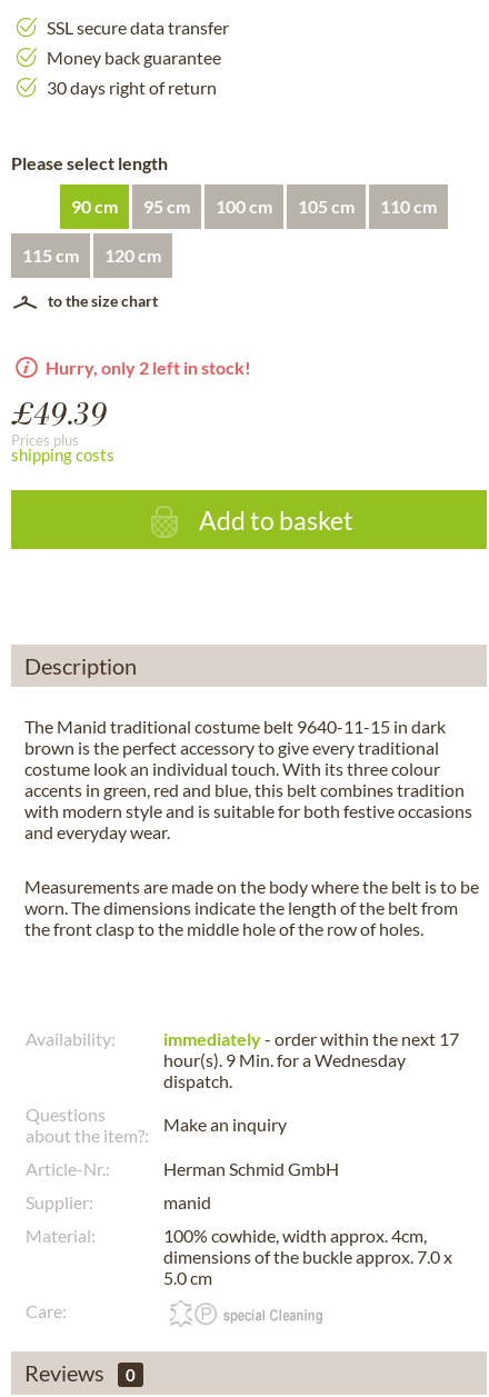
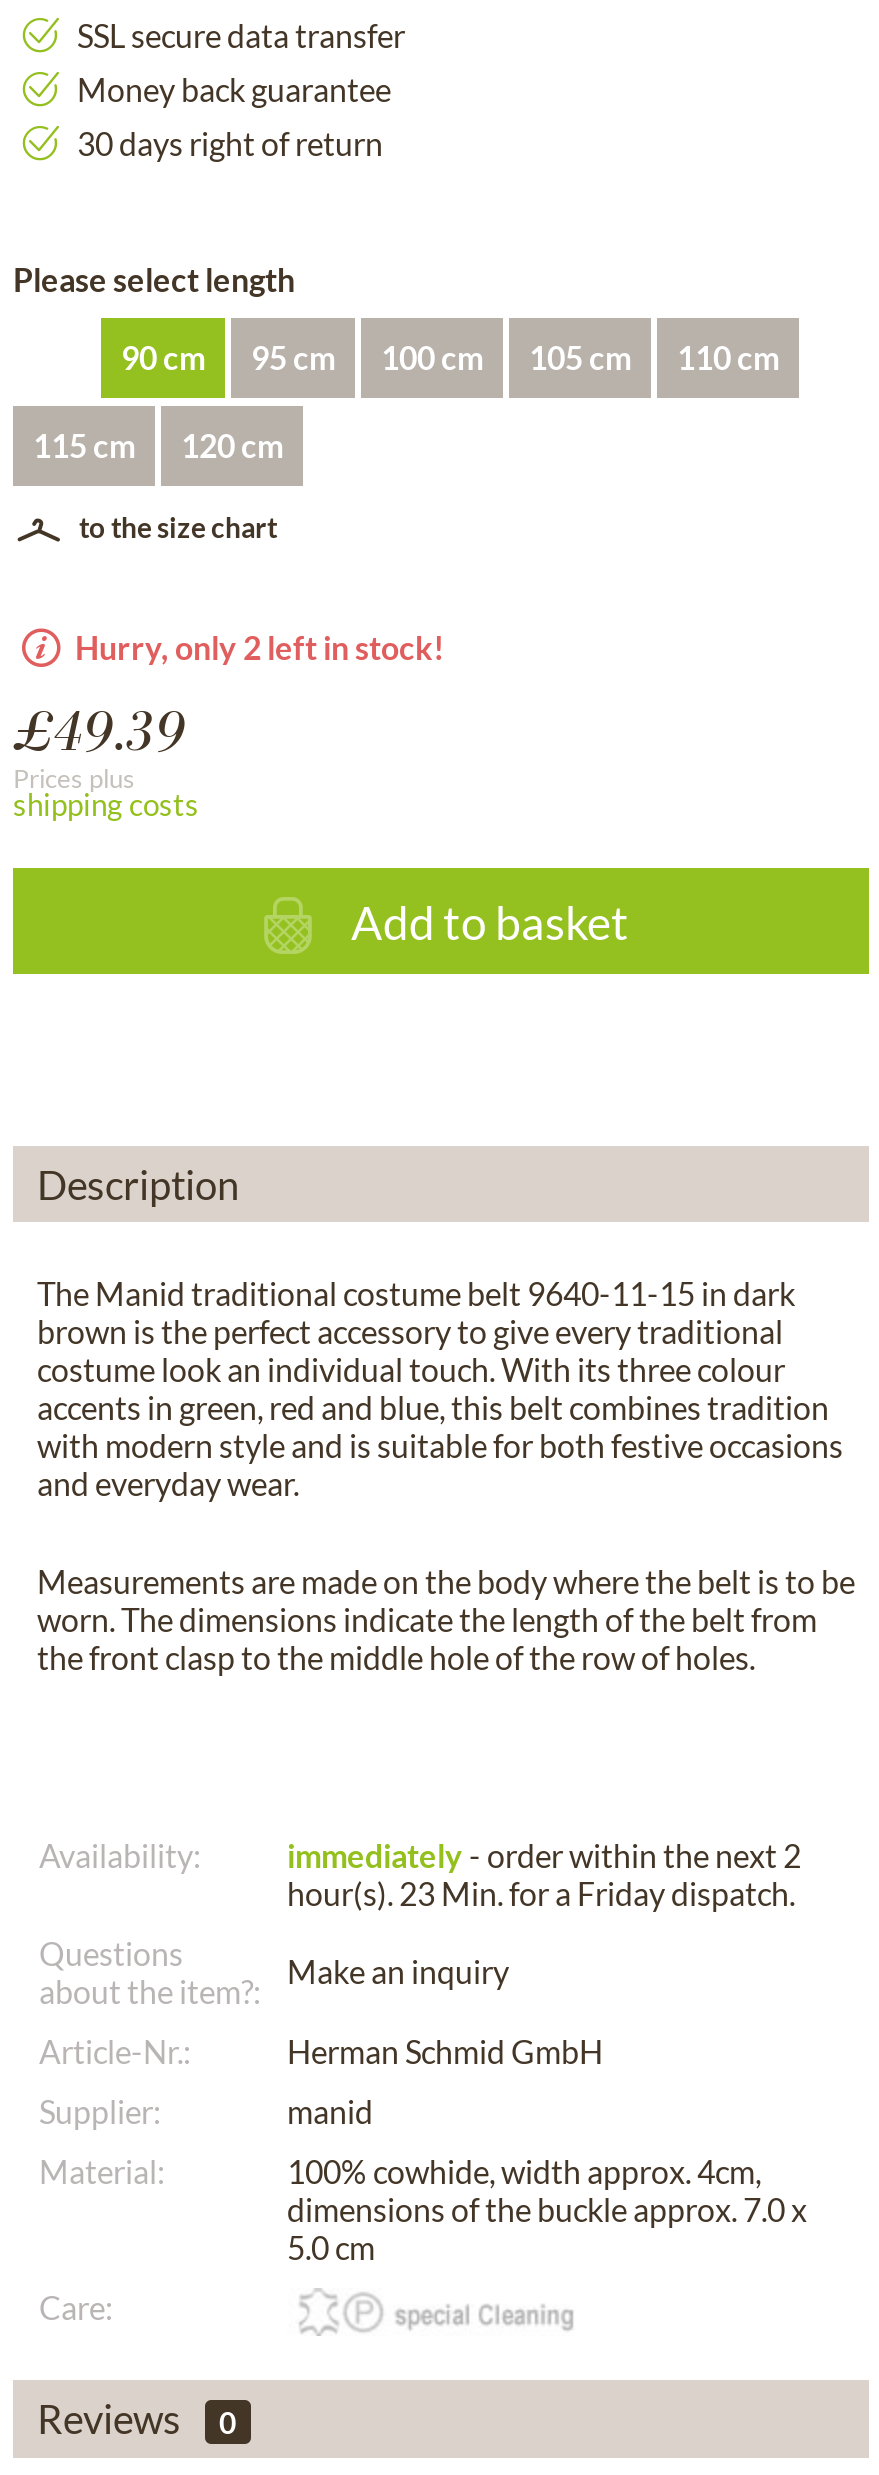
[163,1028,459,1091] immediately - order within the next 17 | hour(s). 9 Min.for a Wednesday | dispatch. -> [287,1836,801,1912] immediately - order within the next 2 | hour(s). 23 Min. for a Friday dispatch.

